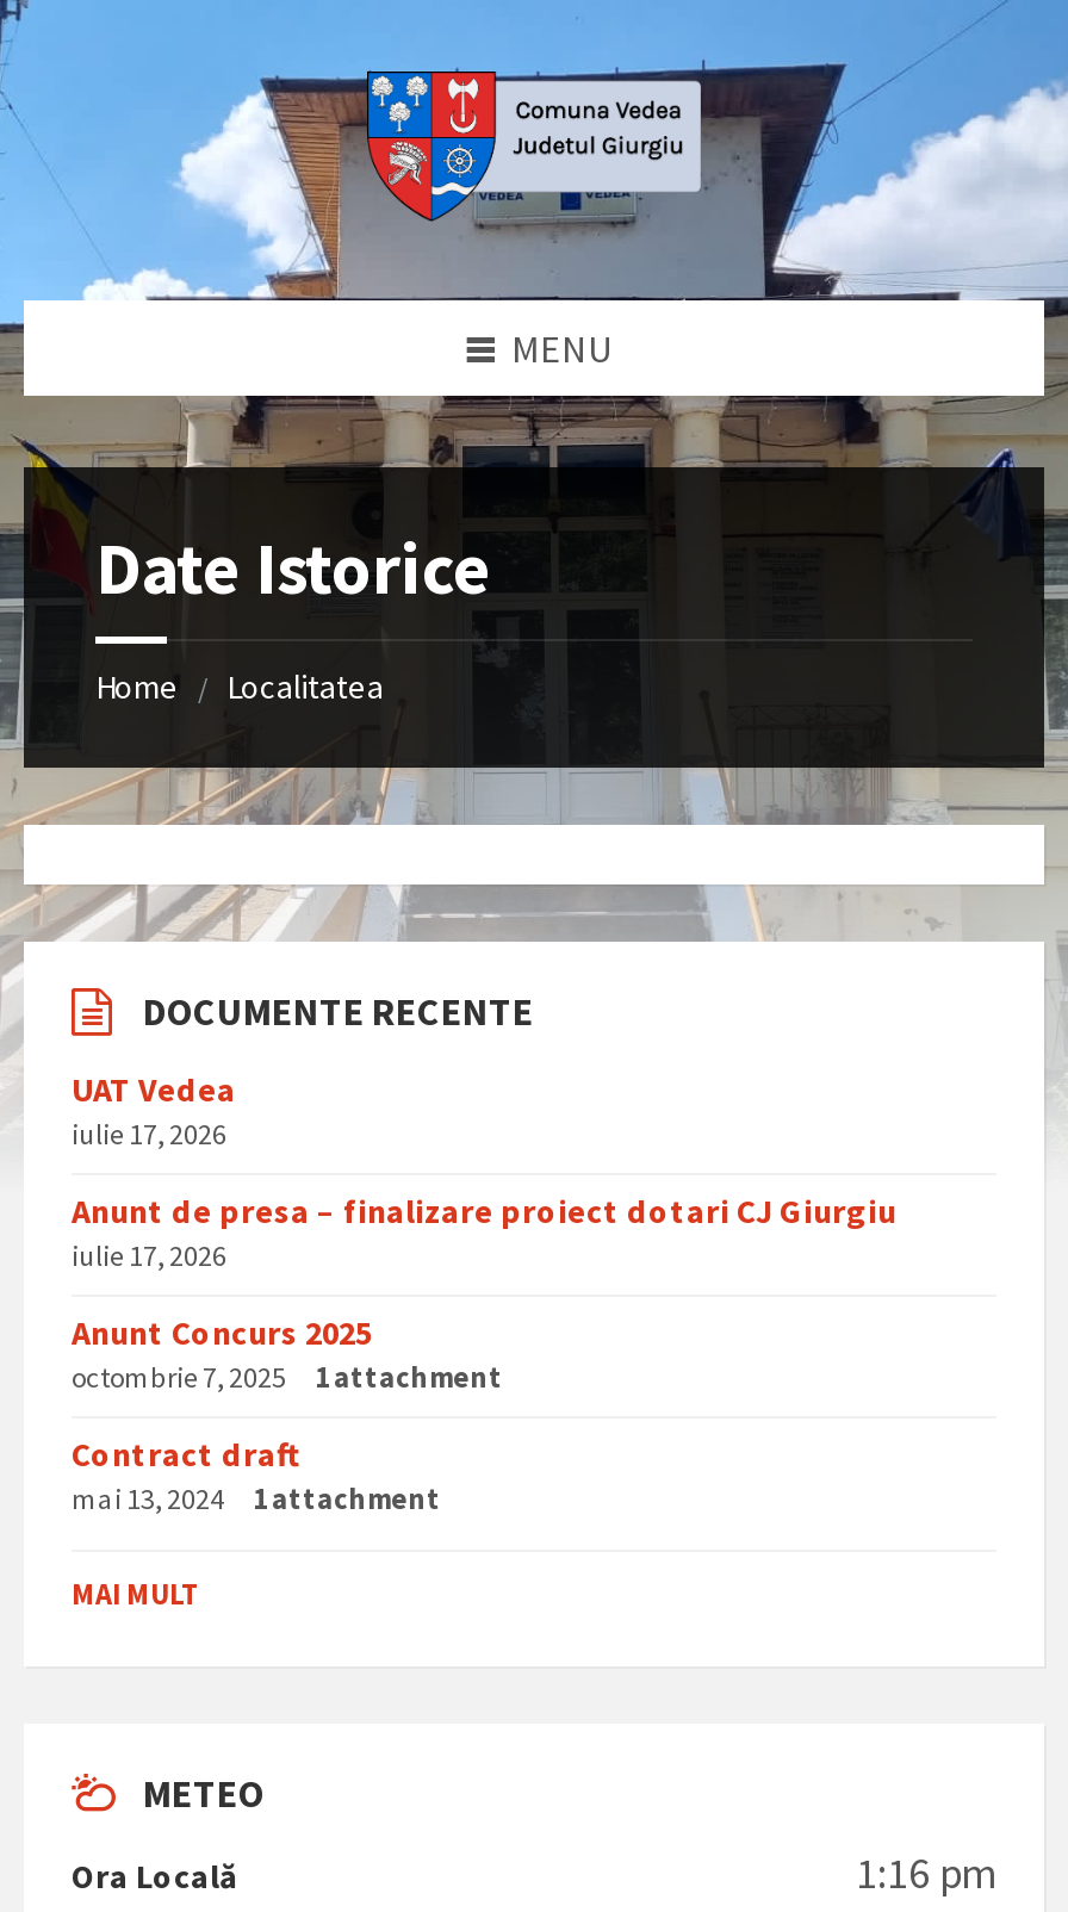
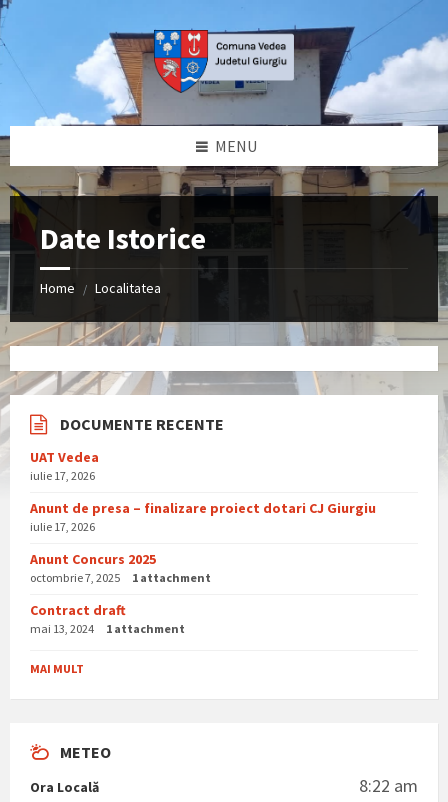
[856,1846,996,1901] 1:16 pm -> [359,774,418,797] 8:22 am

